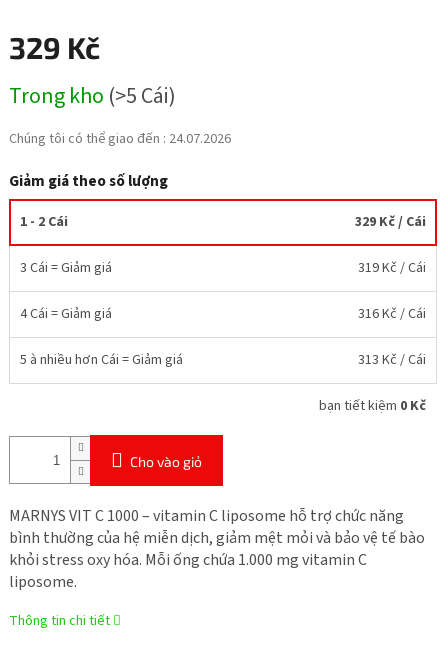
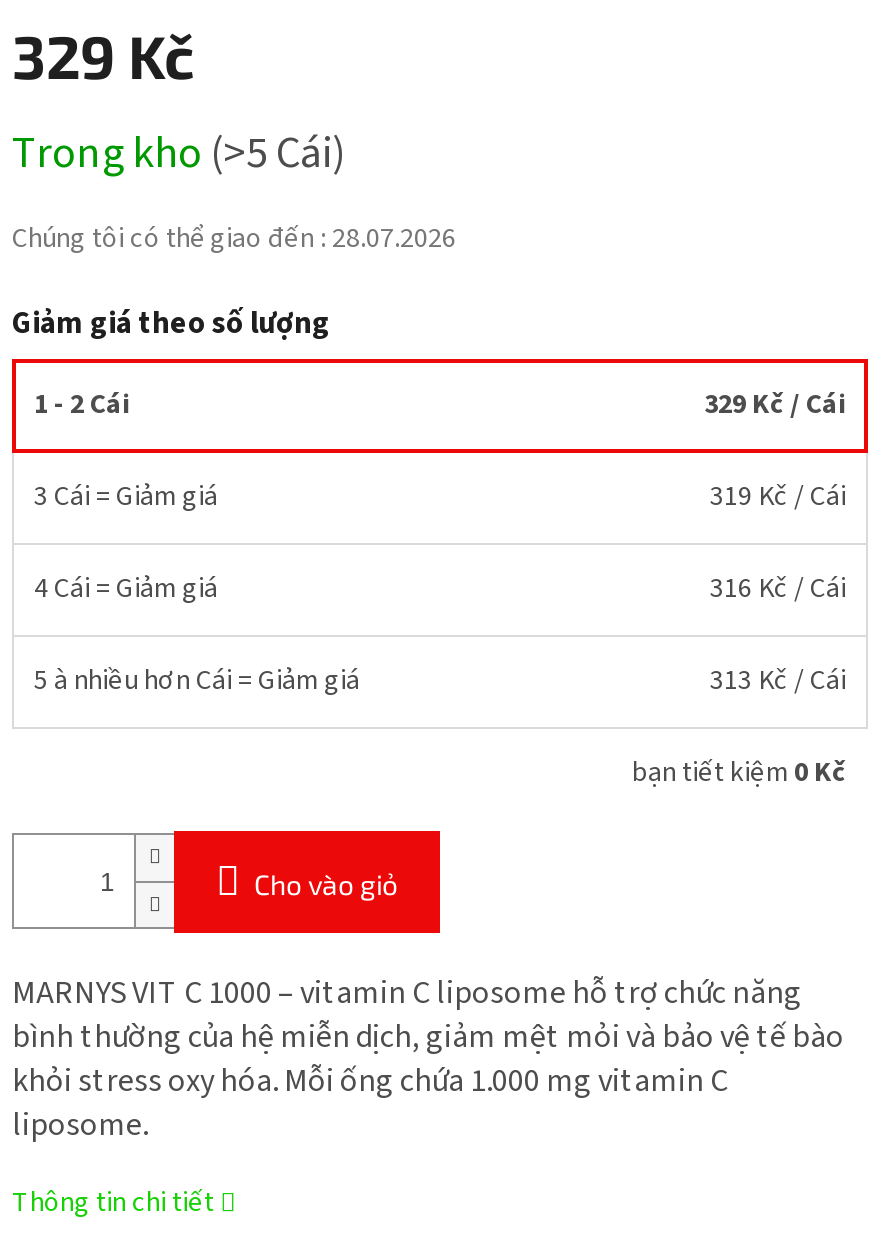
[9,129,231,149] Chúng tôi có thể giao đến : 24.07.2026 -> [12,220,456,260] Chúng tôi có thể giao đến : 28.07.2026

